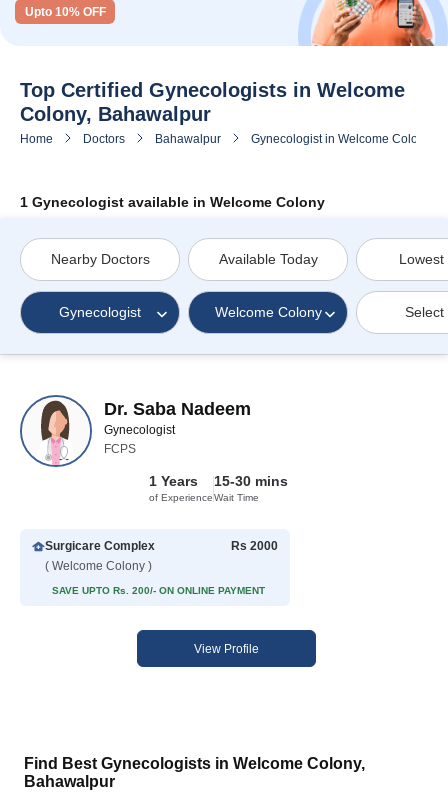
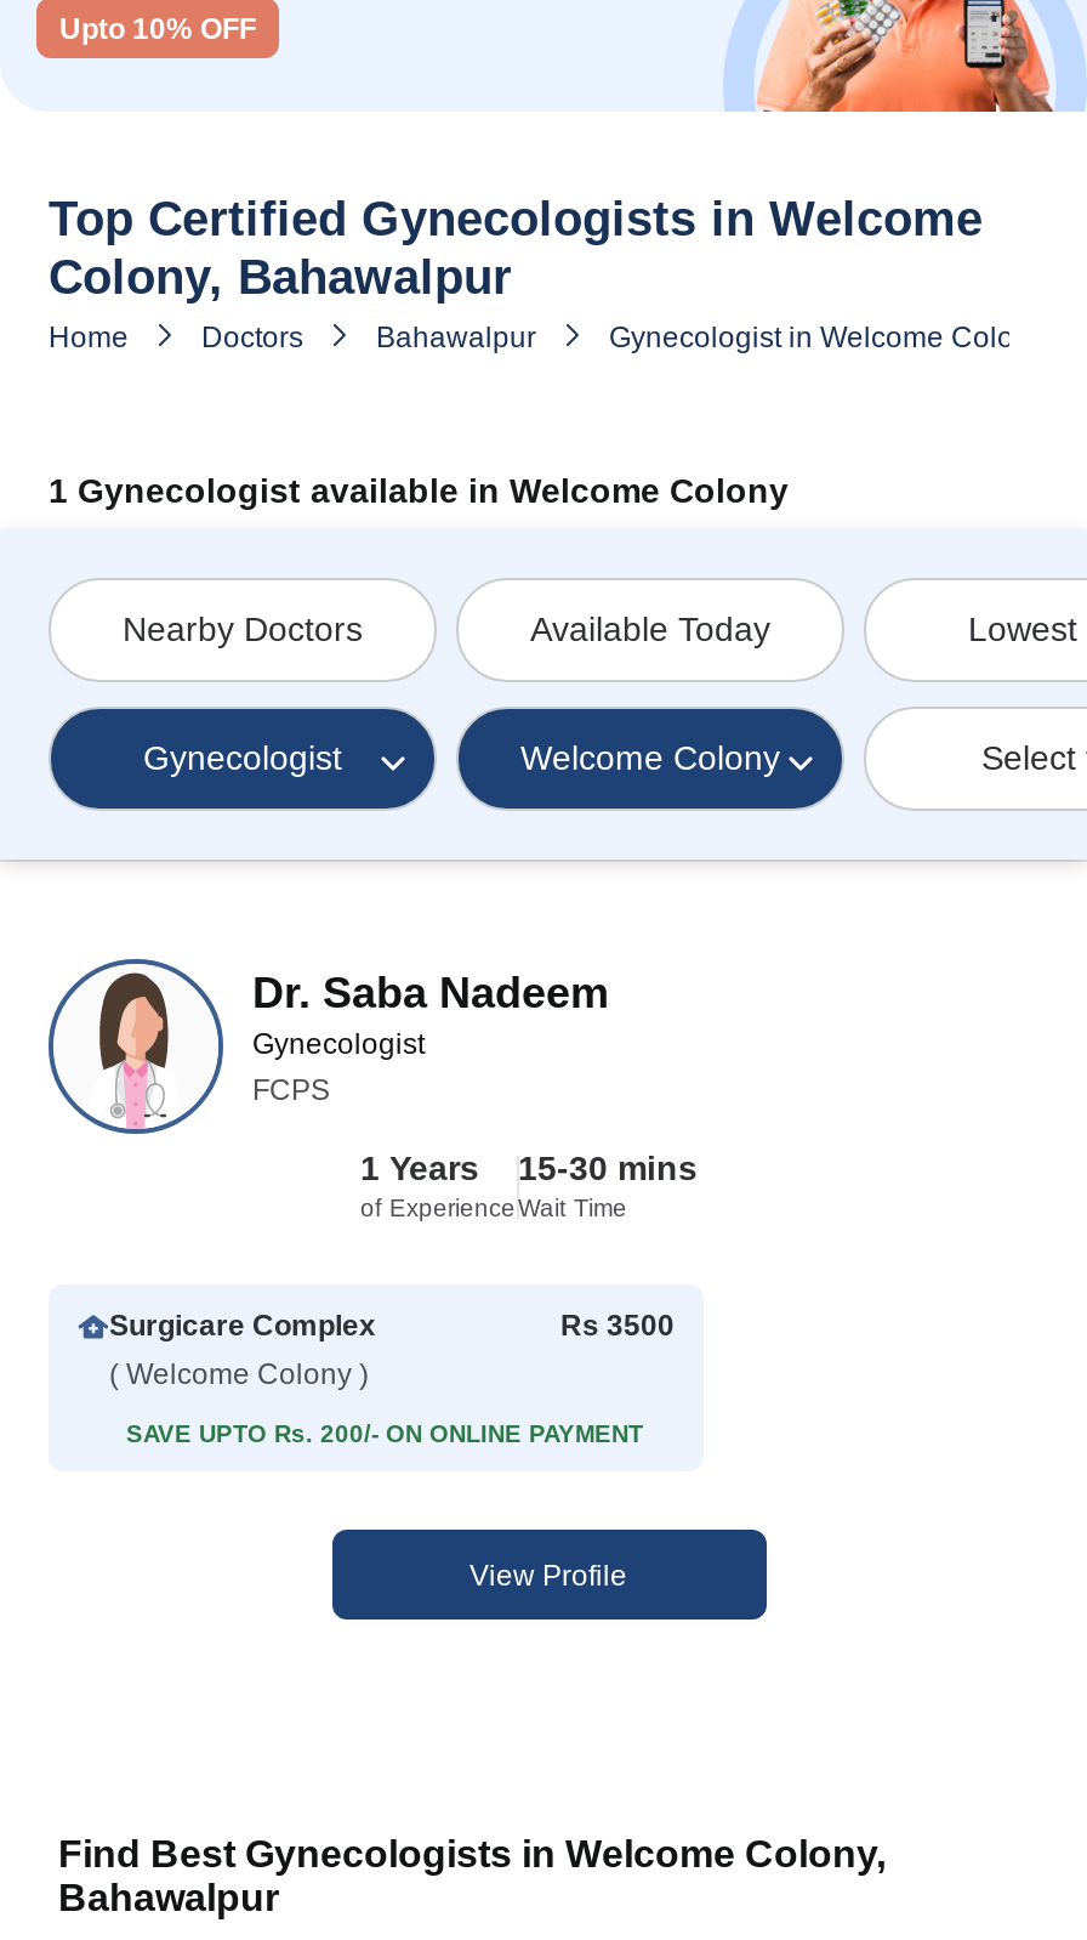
[231,539,278,553] Rs 2000 -> [560,1309,675,1343] Rs 3500

